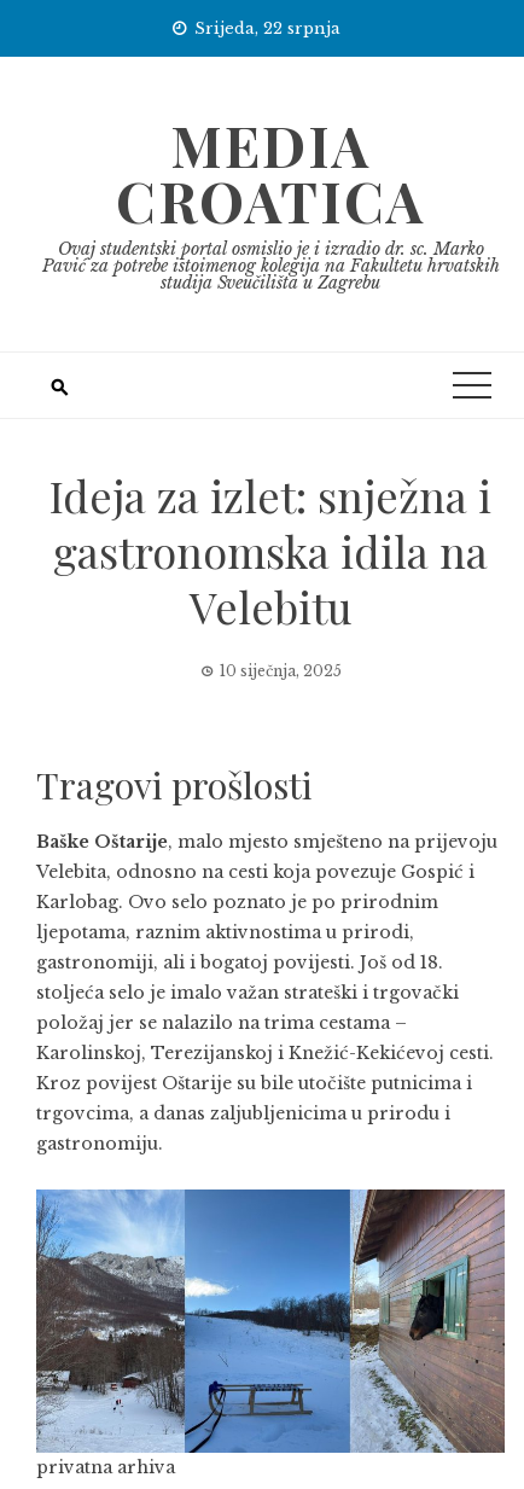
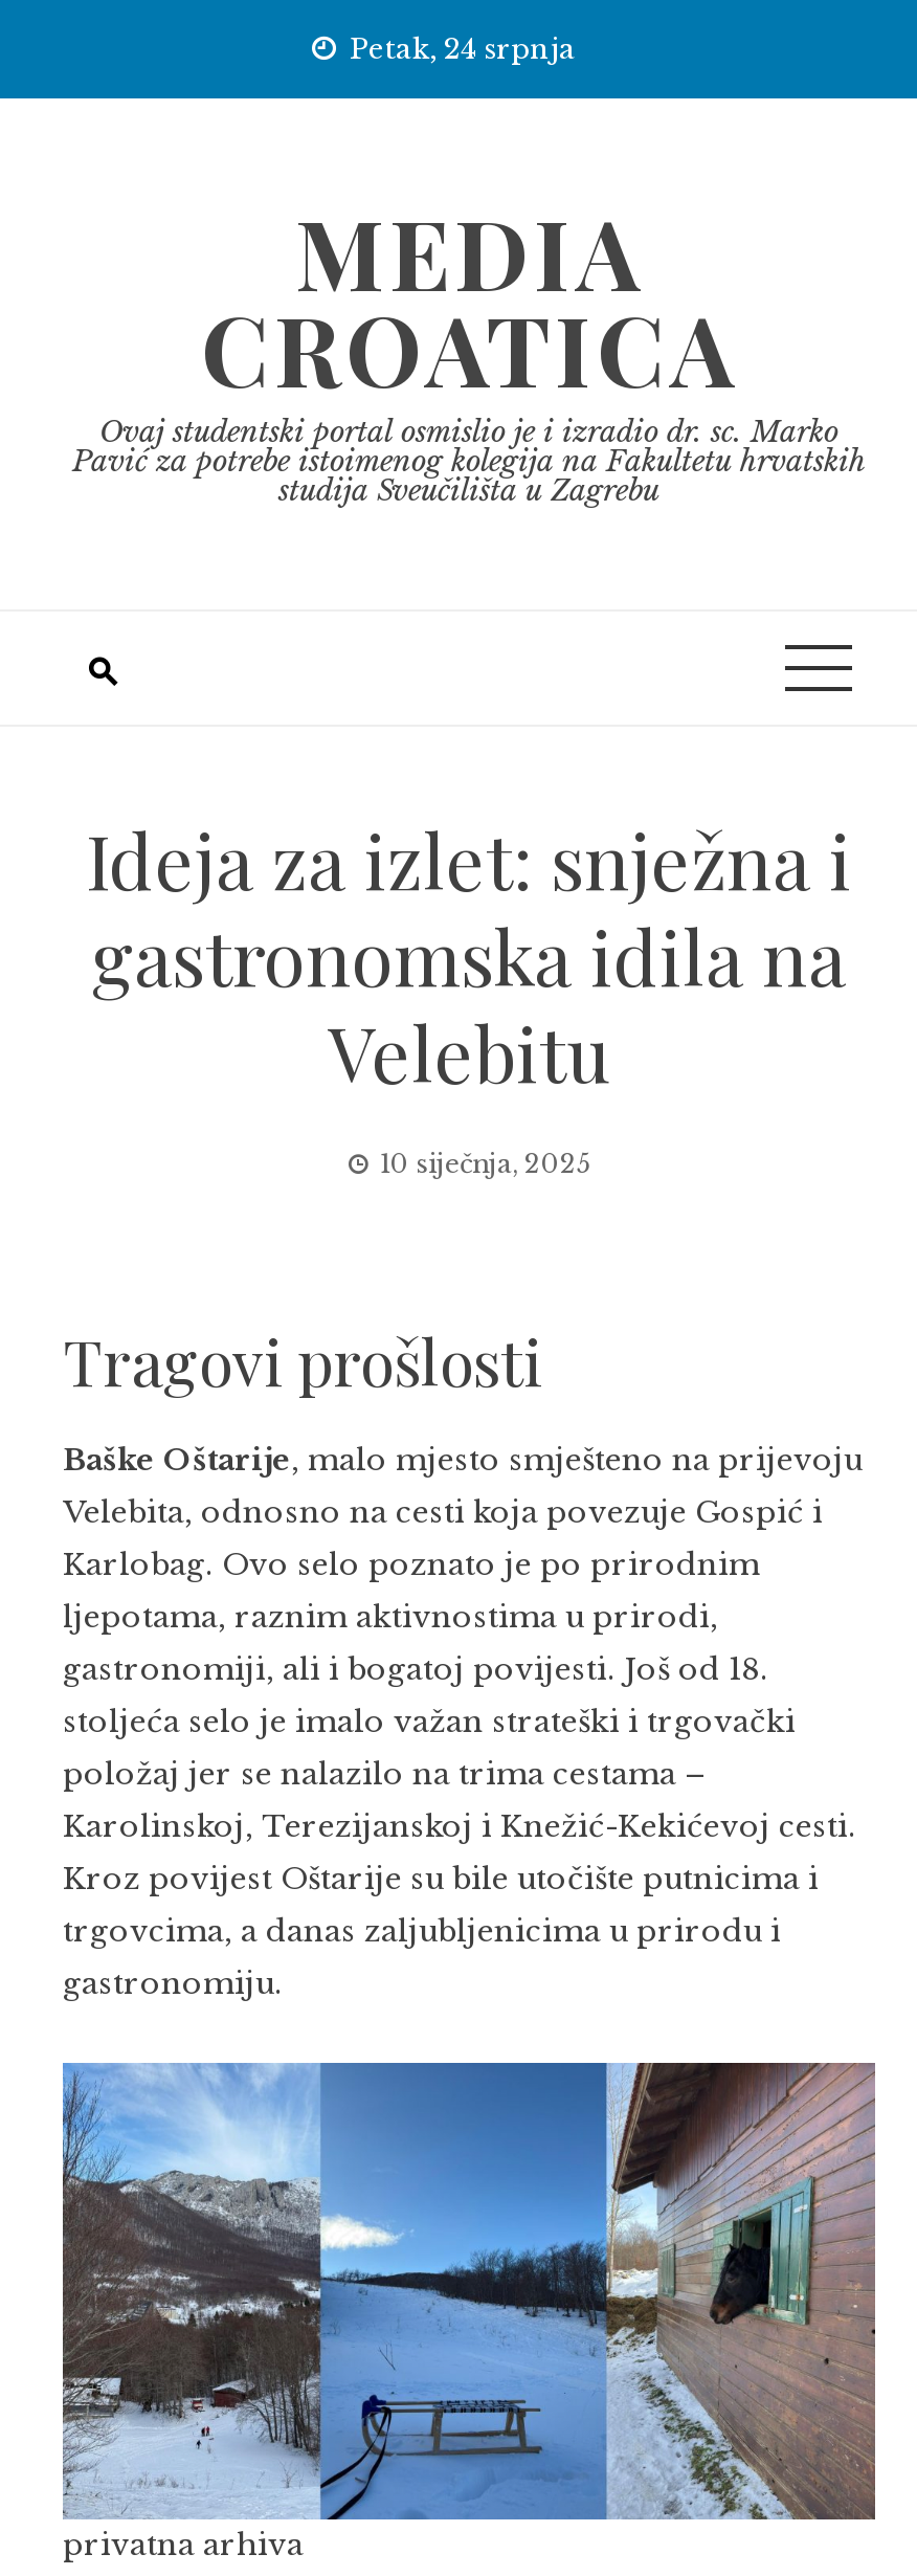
[194,18,340,39] Srijeda, 22 srpnja -> [350,31,576,67] Petak, 24 srpnja

